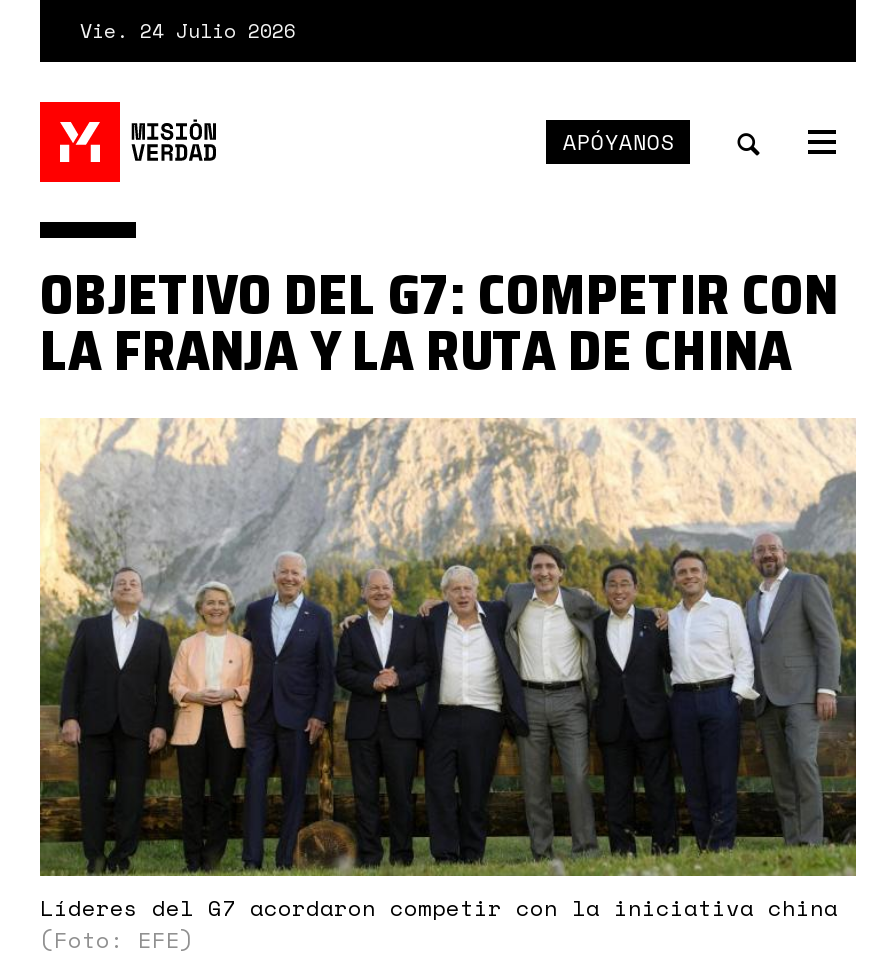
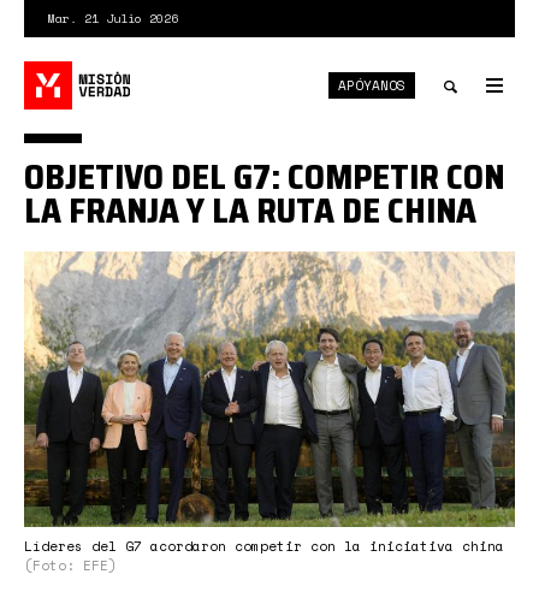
[80,16,296,46] Vie. 24 Julio 2026 -> [48,10,178,28] Mar. 21 Julio 2026

